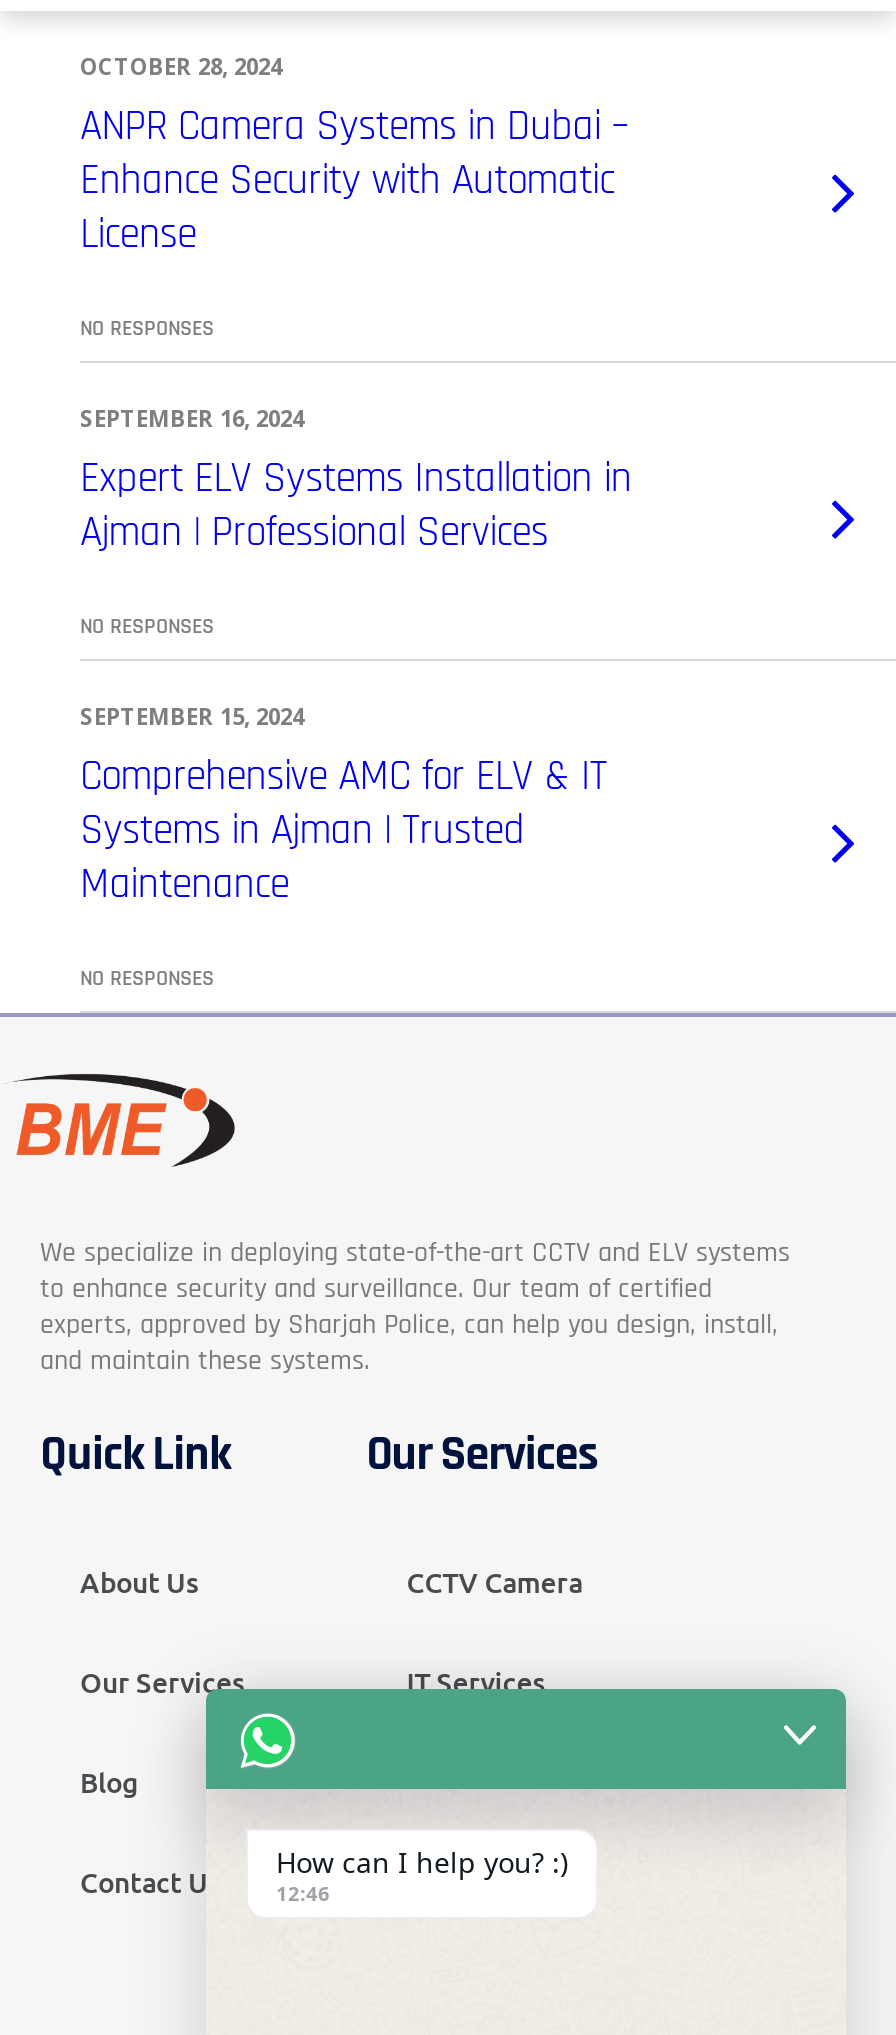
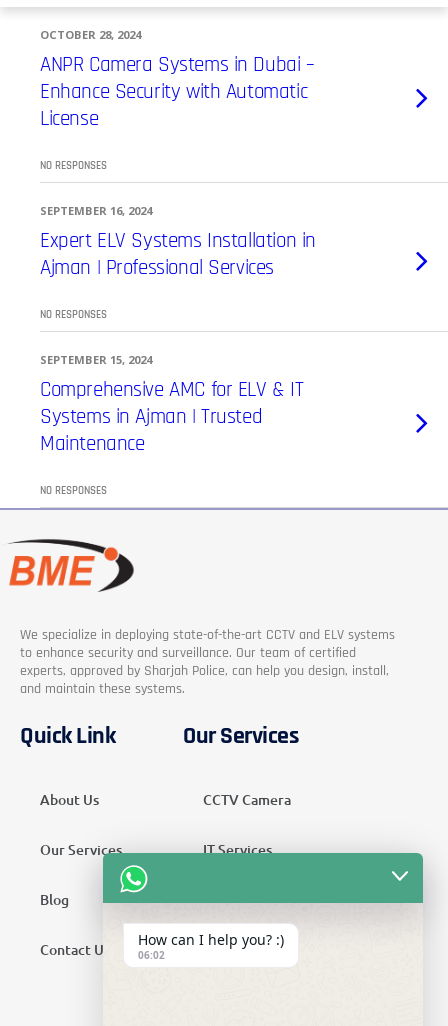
[24,1073,266,1169] [image] -> [11,538,135,593] [image]
[80,1862,330,1907] Contact Us 12:46 -> [40,940,165,962] Contact Us 06:02

